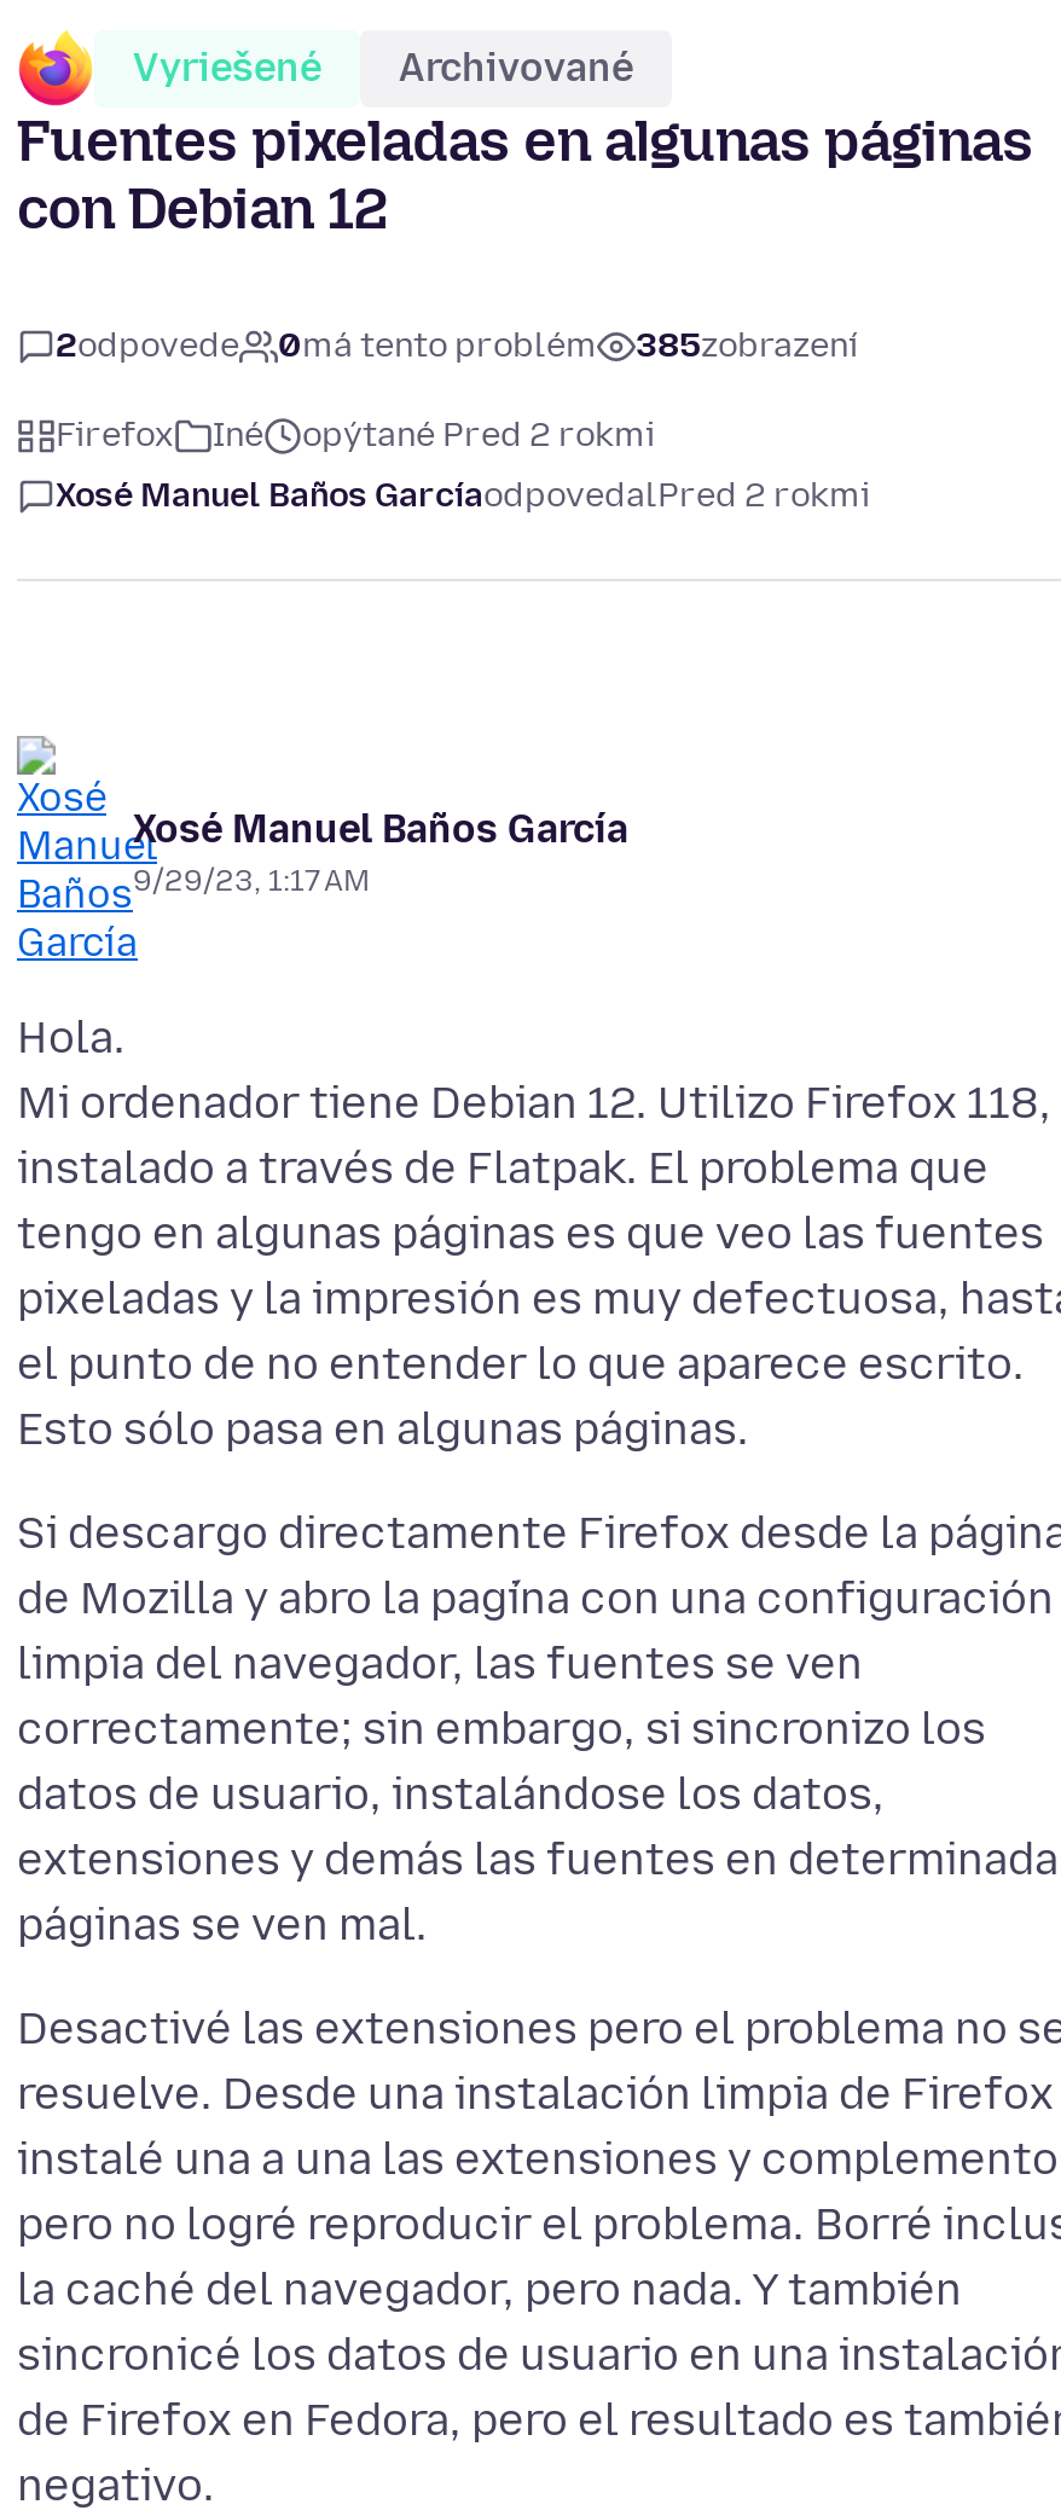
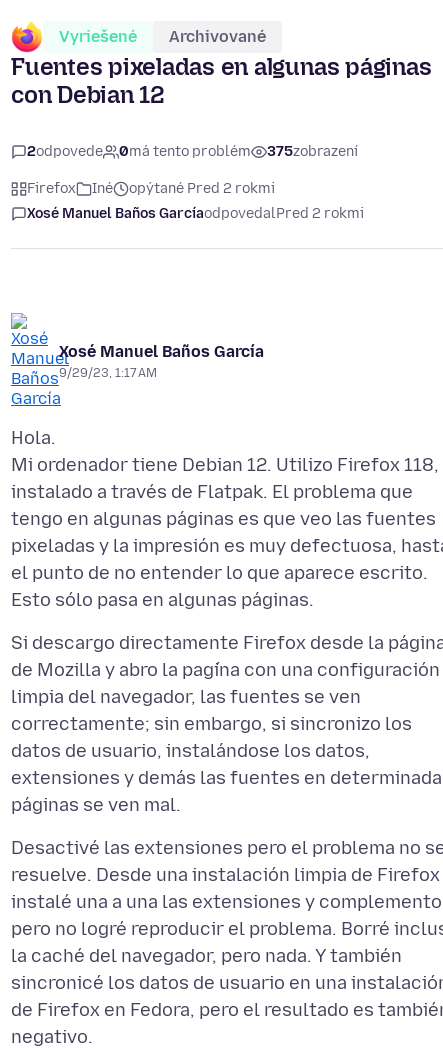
[636,326,858,367] 385zobrazení -> [267,143,358,160] 375zobrazení

